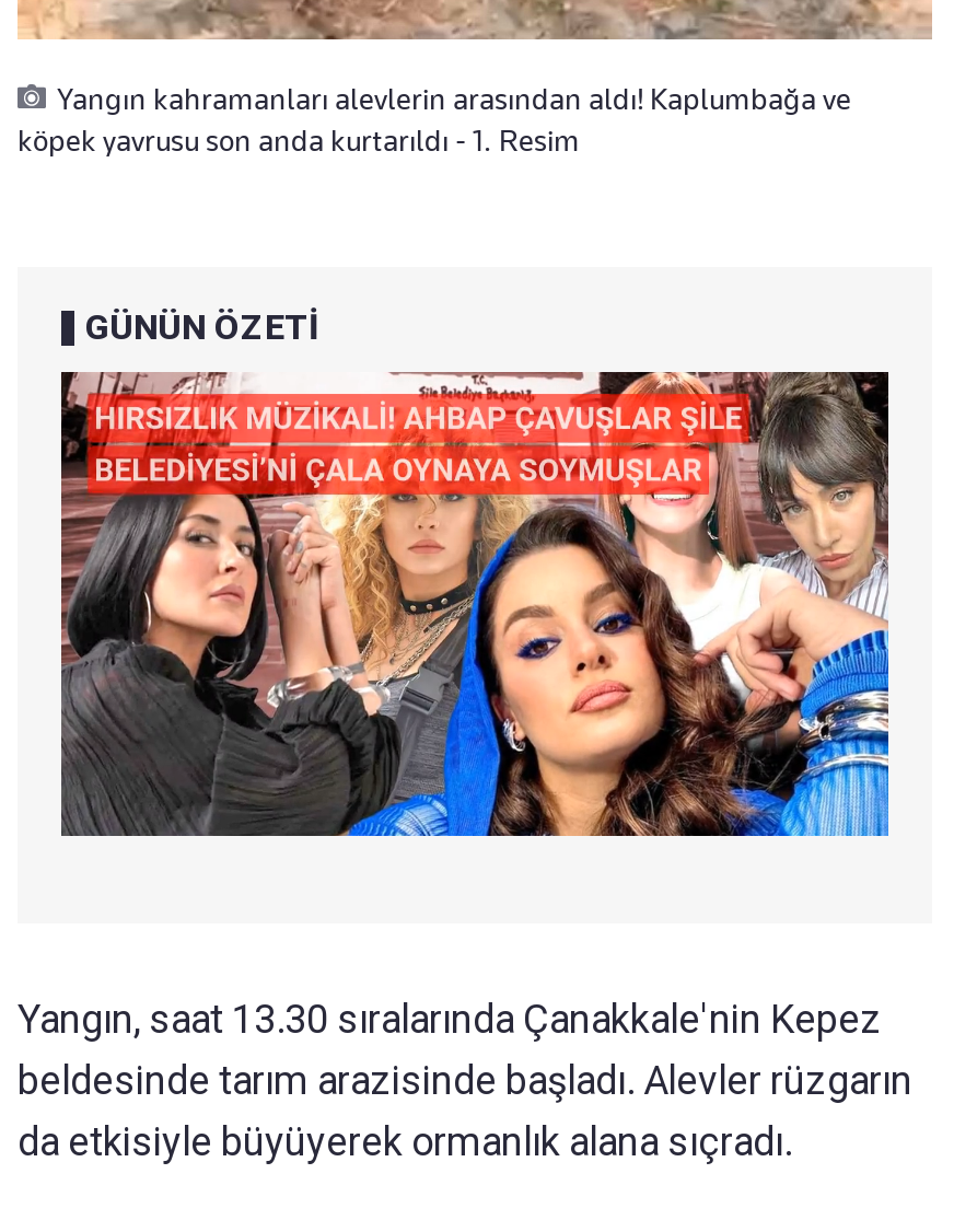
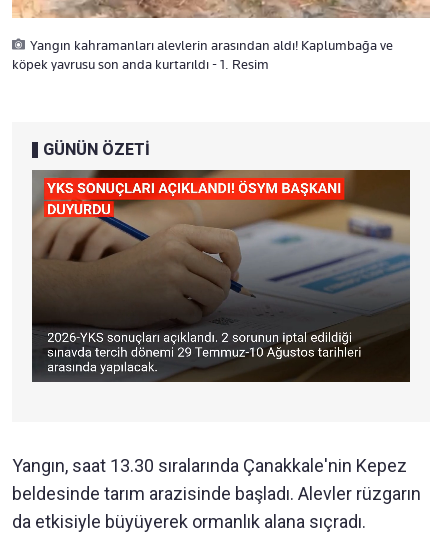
[59,370,891,838] [image] -> [31,169,411,383] [image]

